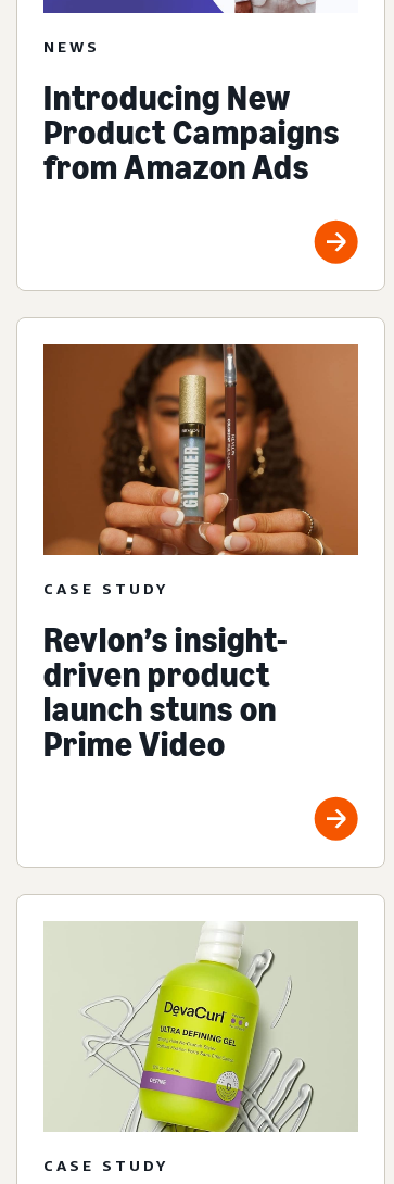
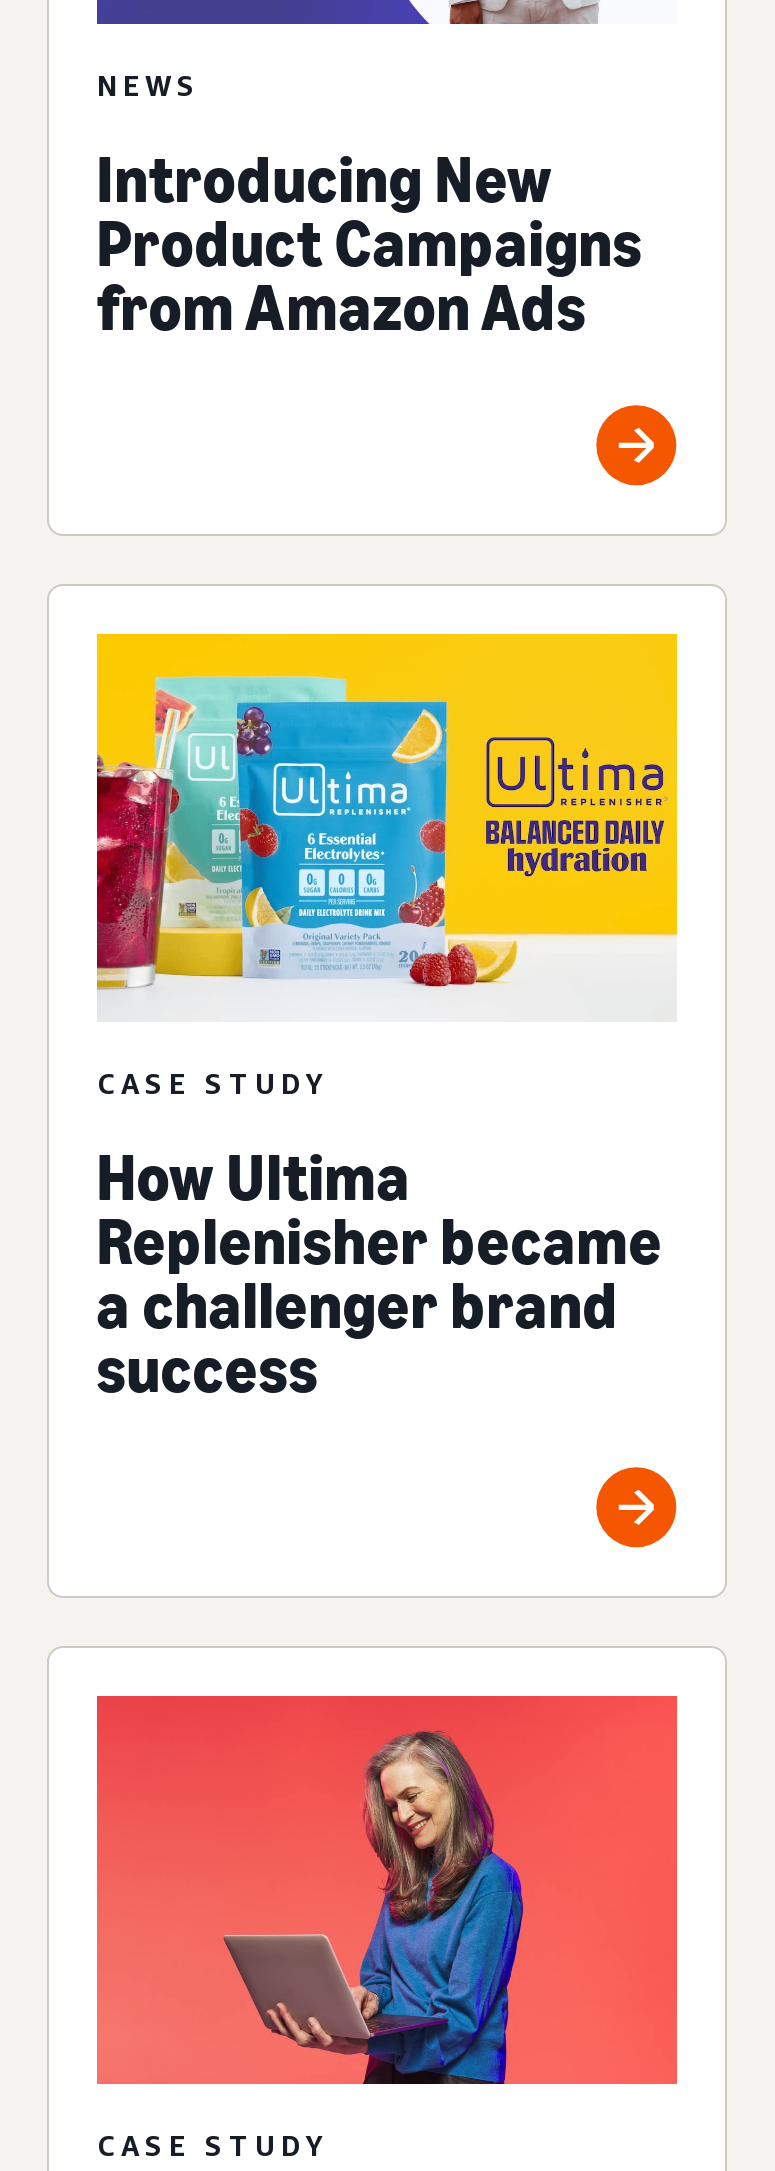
[42,343,359,556] [image] -> [95,632,679,1022] [image]
[43,619,289,764] Revlon’s insight- | driven product | launch stuns on | Prime Video -> [97,1139,663,1407] How Ultima | Replenisher became | a challenger brand | success
[43,921,358,1133] [image] -> [95,1694,679,2086] [image]

